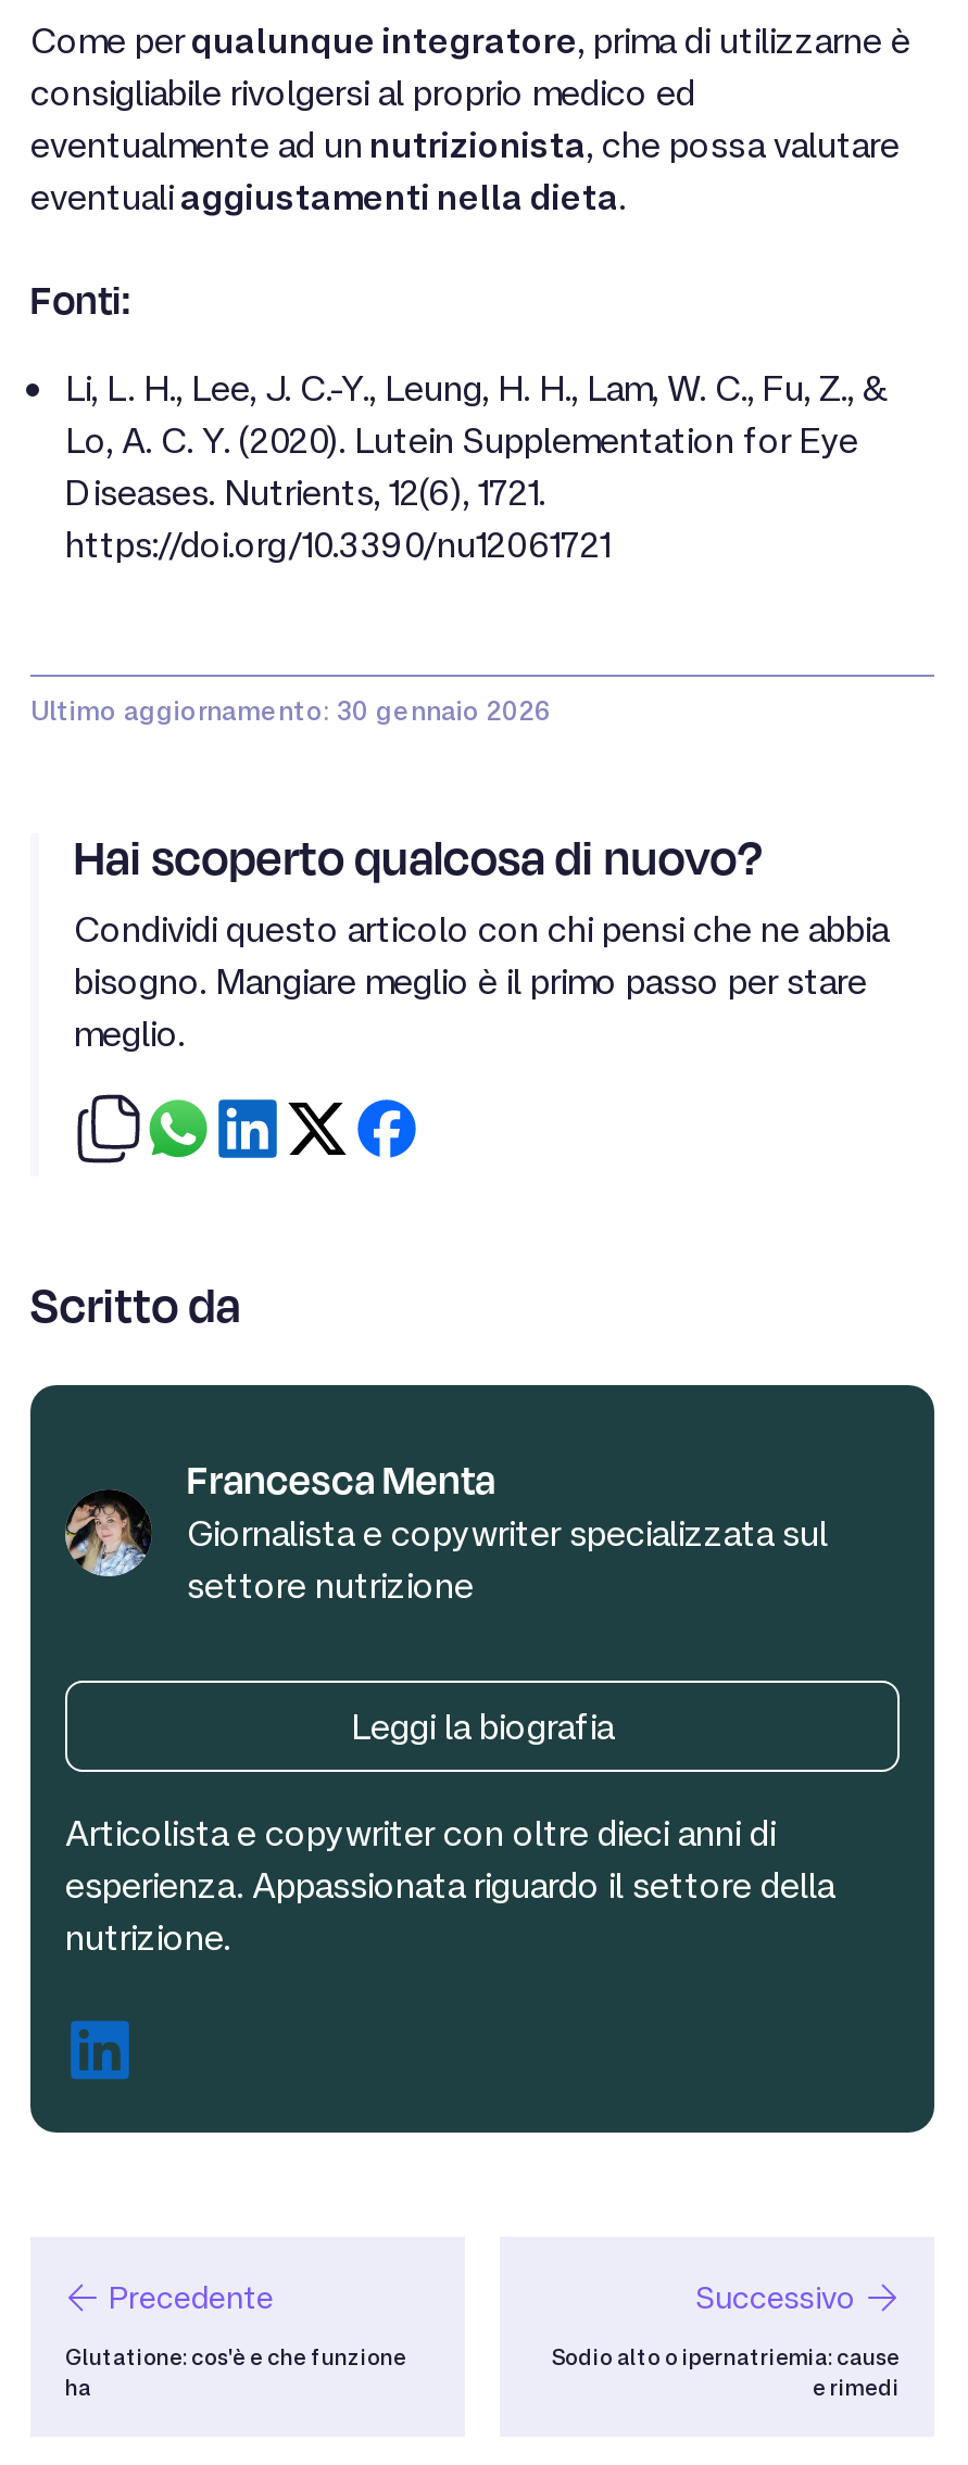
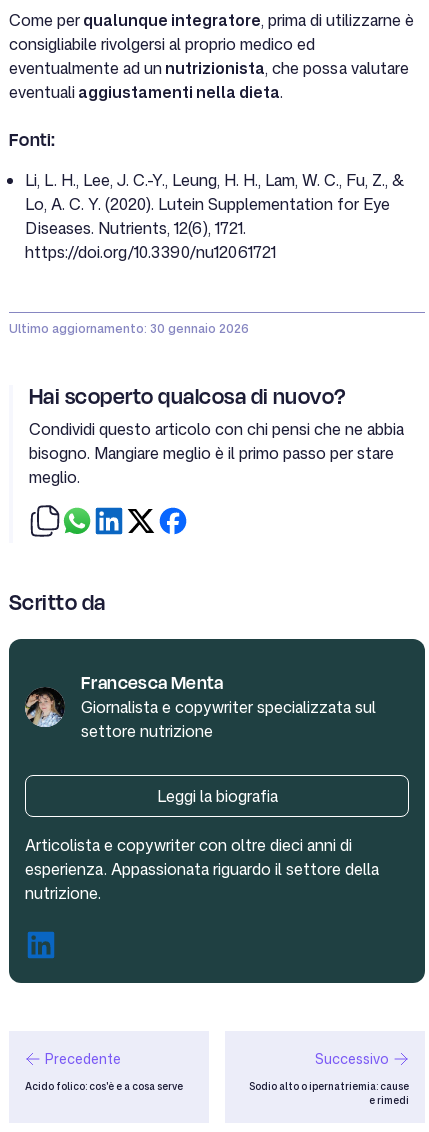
[65,2342,406,2402] Glutatione: cos'è e che funzione | ha -> [25,1079,183,1093] Acido folico: cos'è e a cosa serve

